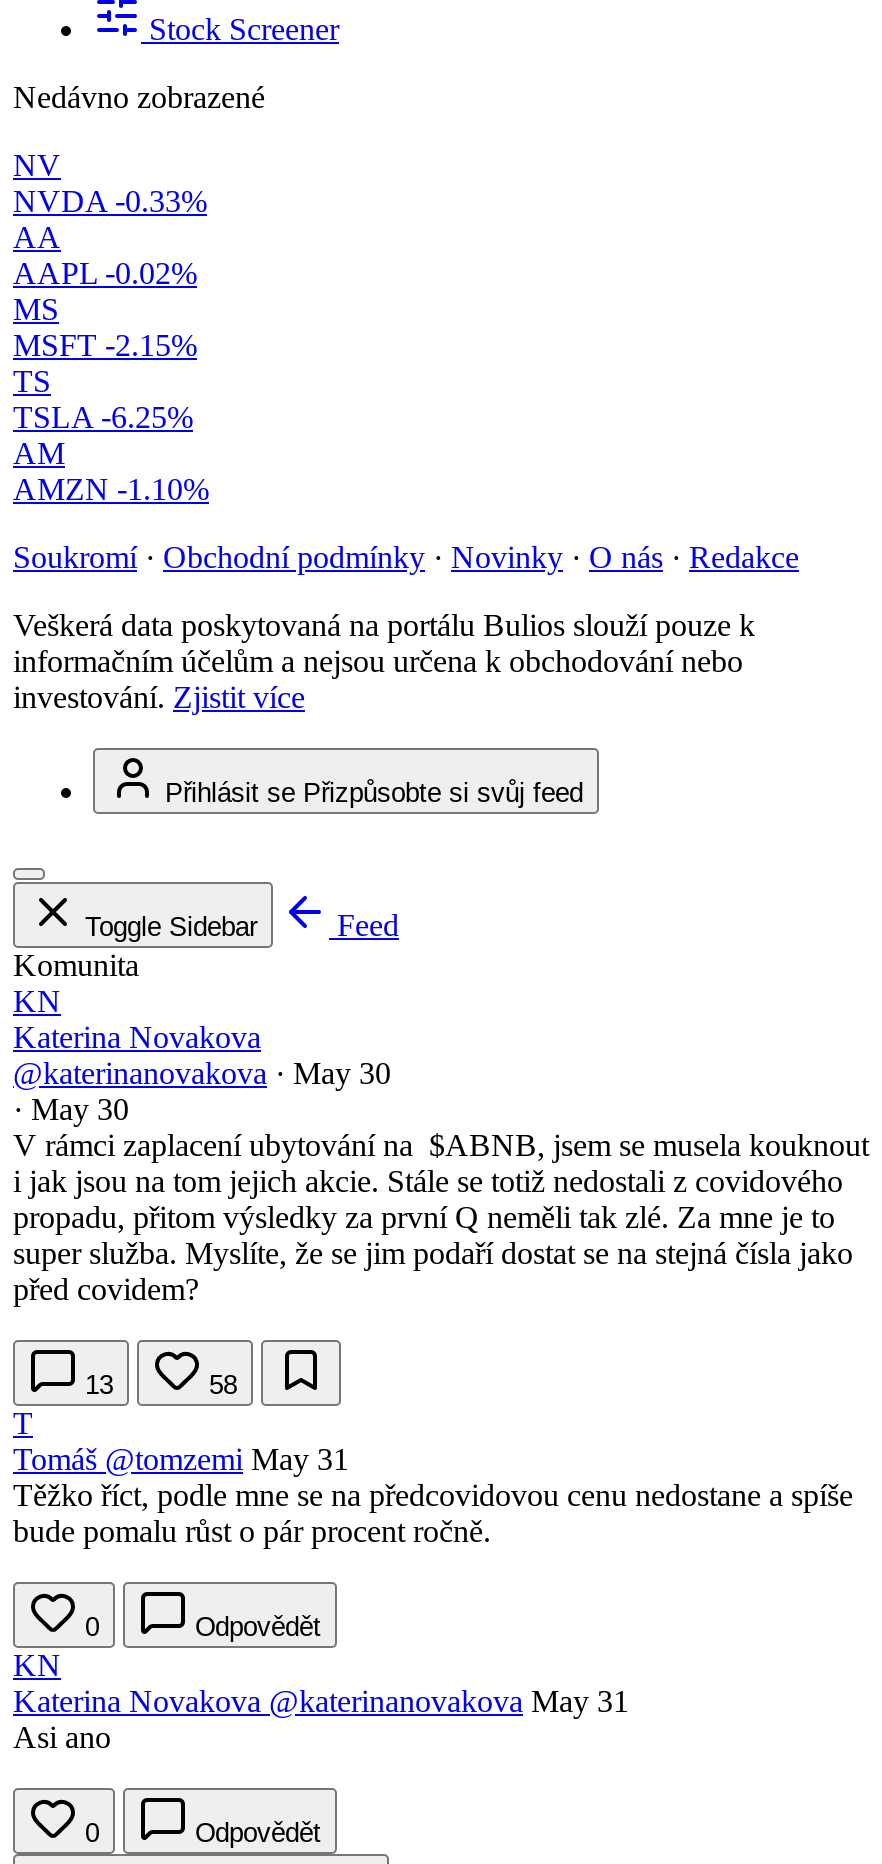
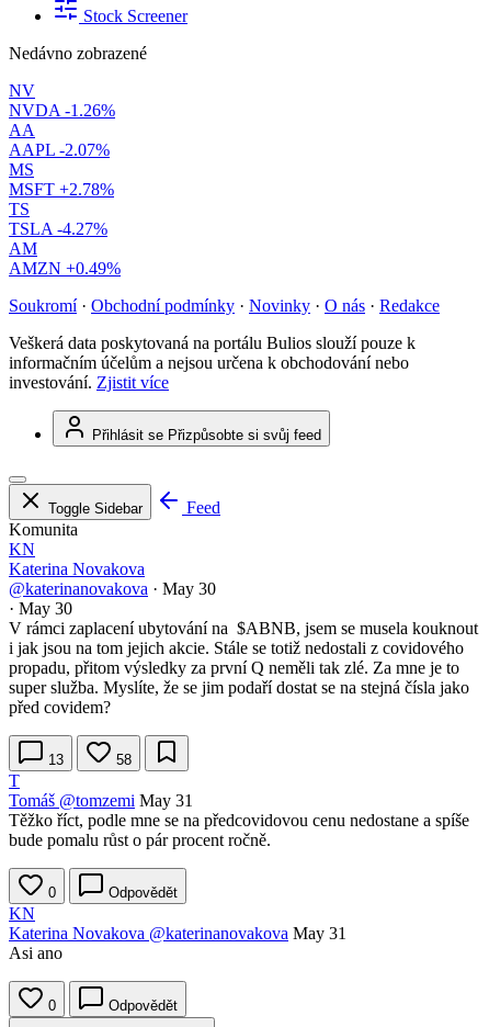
[13,184,207,218] NVDA -0.33% -> [9,101,115,120] NVDA -1.26%
[13,256,197,290] AAPL -0.02% -> [9,141,110,159] AAPL -2.07%
[13,328,197,362] MSFT -2.15% -> [9,180,114,199] MSFT +2.78%
[13,400,193,434] TSLA -6.25% -> [9,220,107,238] TSLA -4.27%
[13,472,209,506] AMZN -1.10% -> [9,259,121,278] AMZN +0.49%

